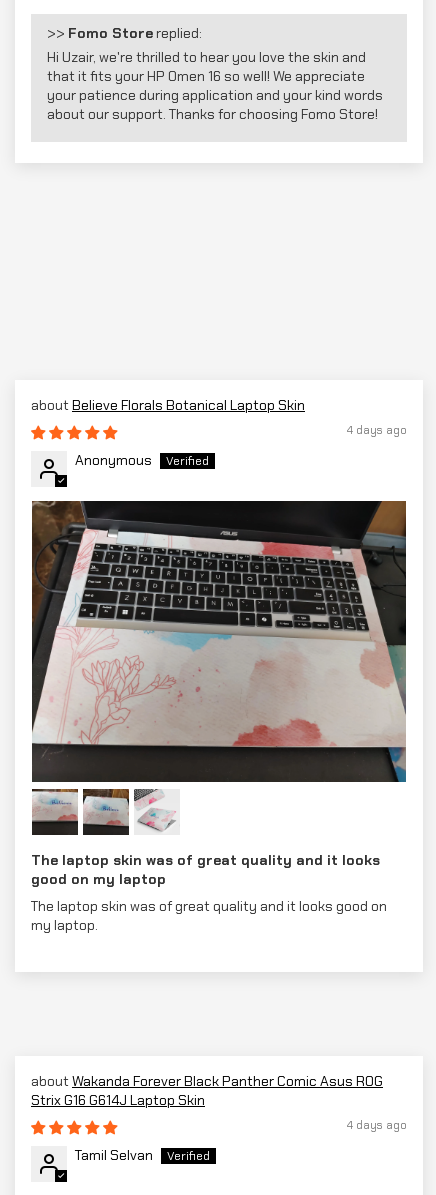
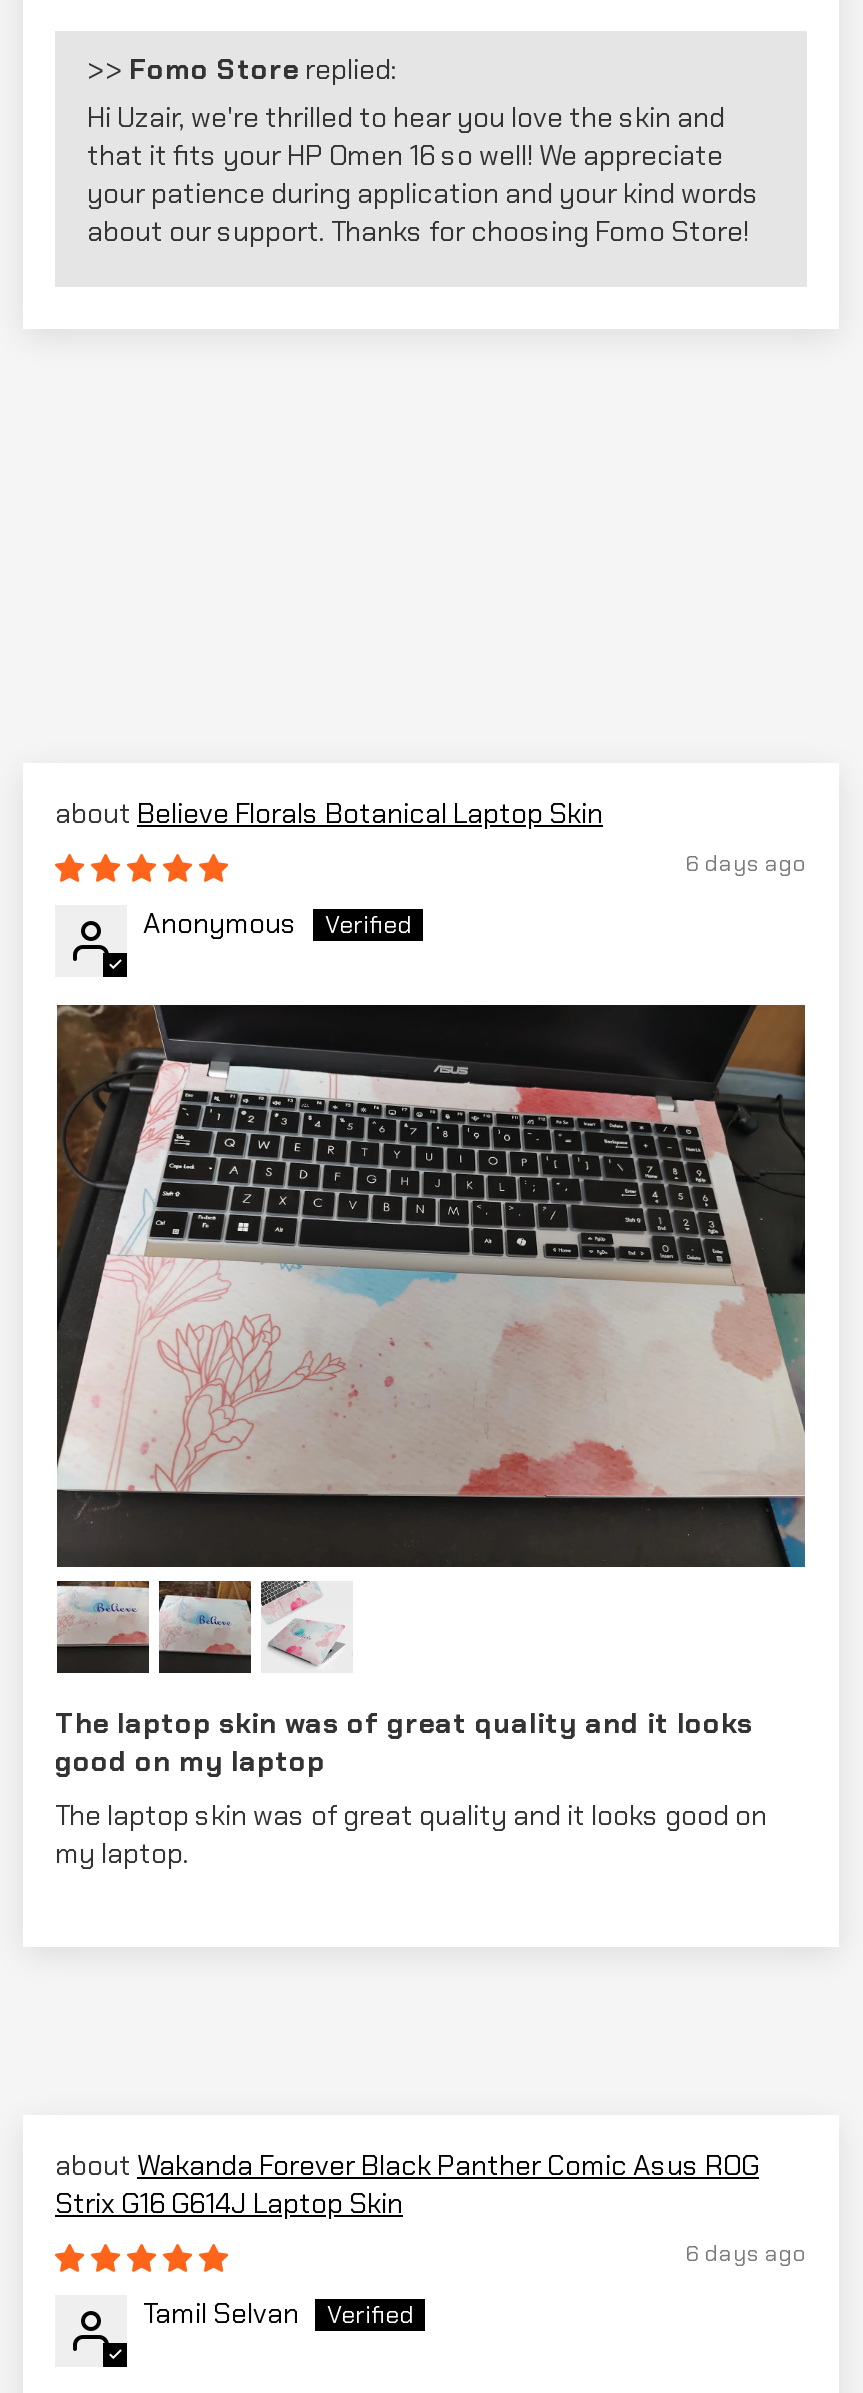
[347,423,407,437] 4 days ago -> [685,849,807,877] 6 days ago
[347,1118,407,1132] 4 days ago -> [685,2239,807,2267] 6 days ago

